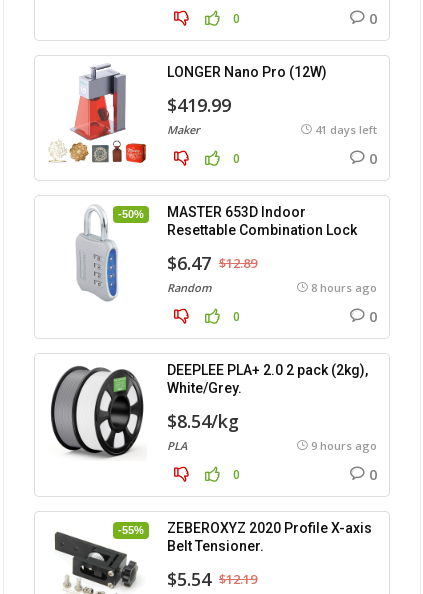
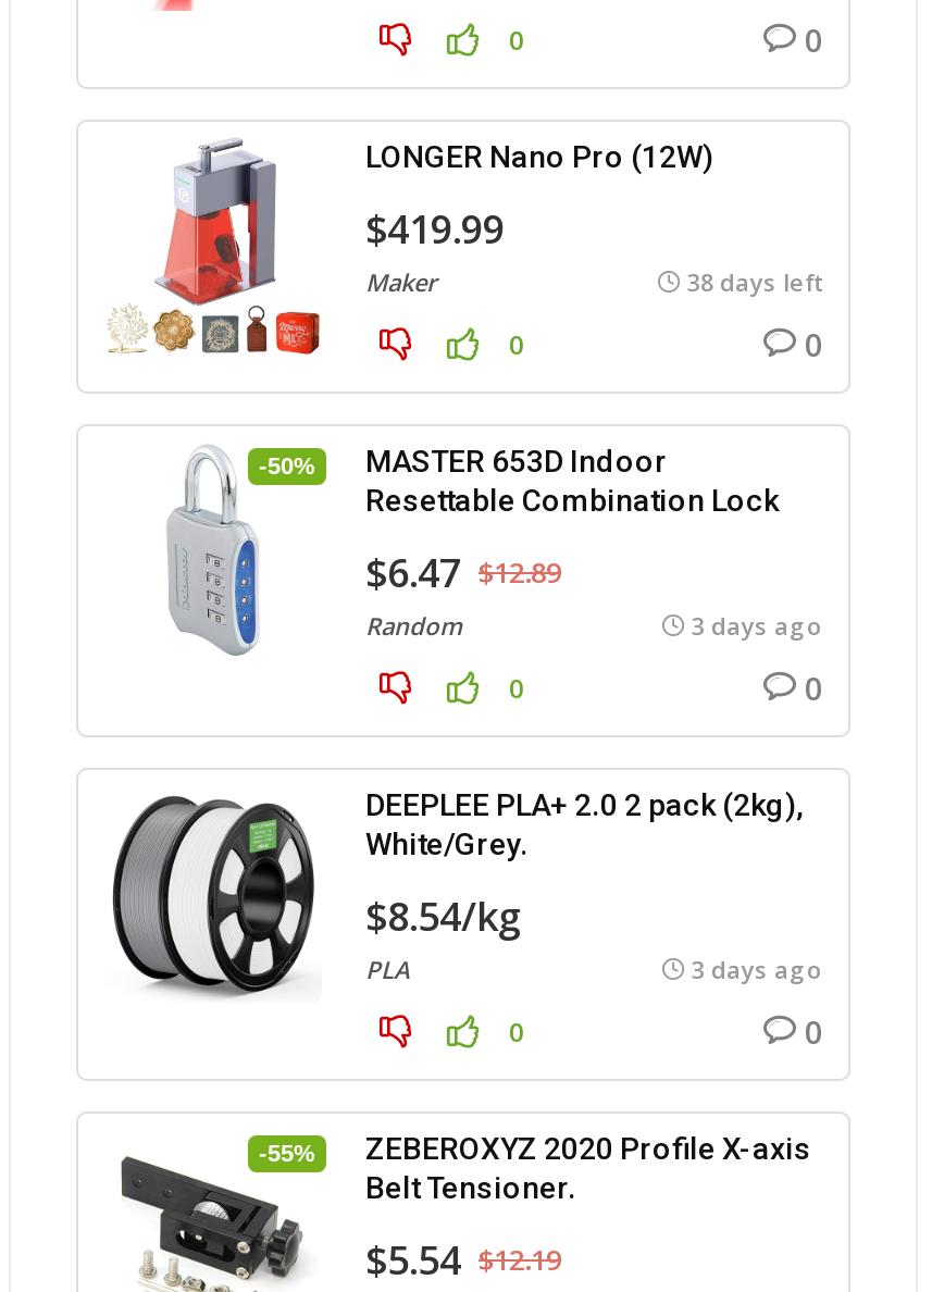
[315,122,377,137] 41 days left -> [687,265,822,298] 38 days left
[311,280,377,295] 8 hours ago -> [692,609,822,642] 3 days ago
[311,438,377,453] 9 hours ago -> [692,953,822,985] 3 days ago

